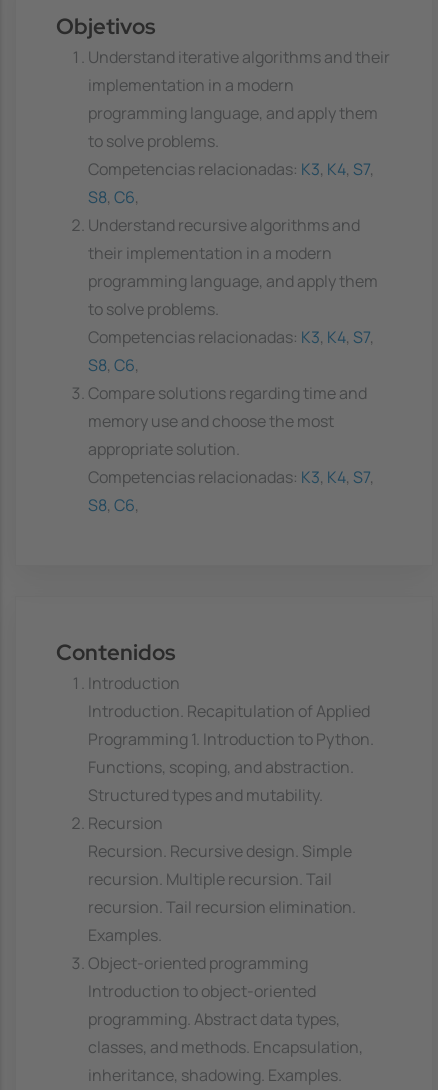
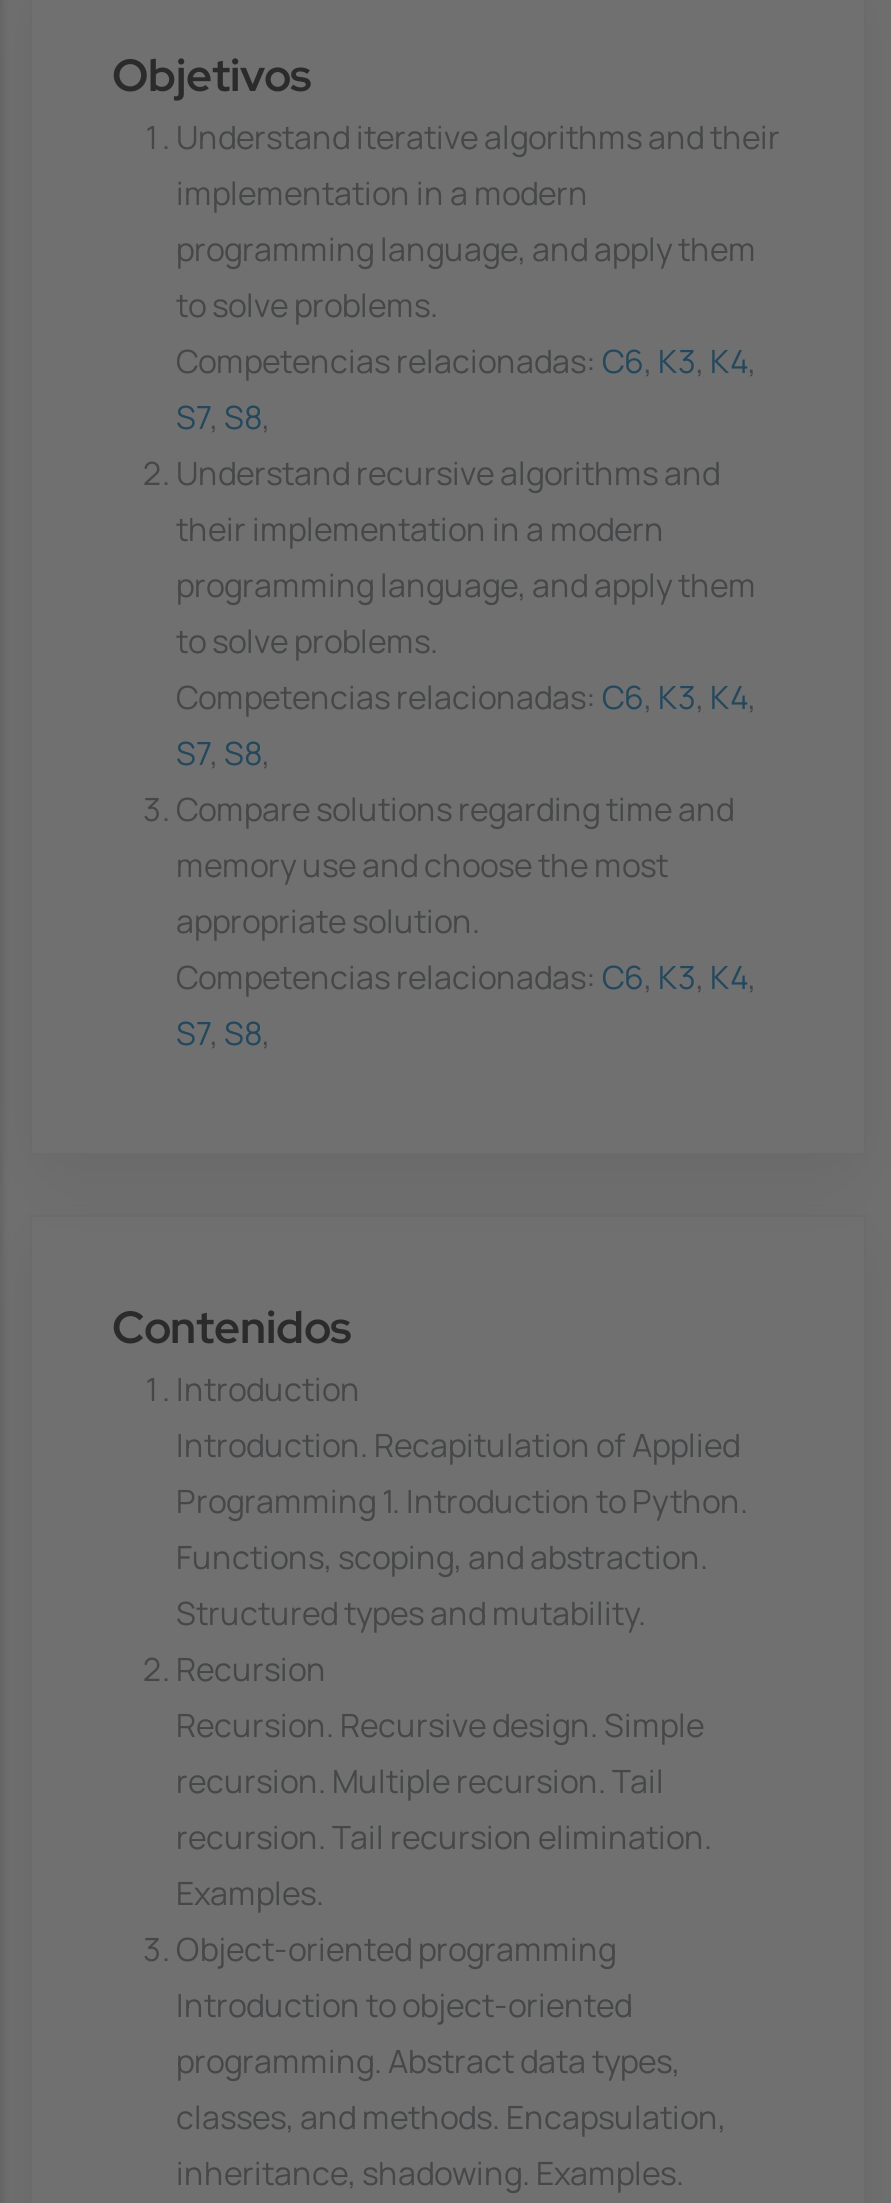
[88,158,374,208] Competencias relacionadas: K3, K4, S7, | S8, C6, -> [176,340,756,440] Competencias relacionadas: C6, K3, K4, | S7, S8,
[88,326,374,376] Competencias relacionadas: K3, K4, S7, | S8, C6, -> [176,676,756,776] Competencias relacionadas: C6, K3, K4, | S7, S8,
[88,466,374,516] Competencias relacionadas: K3, K4, S7, | S8, C6, -> [176,956,756,1056] Competencias relacionadas: C6, K3, K4, | S7, S8,

